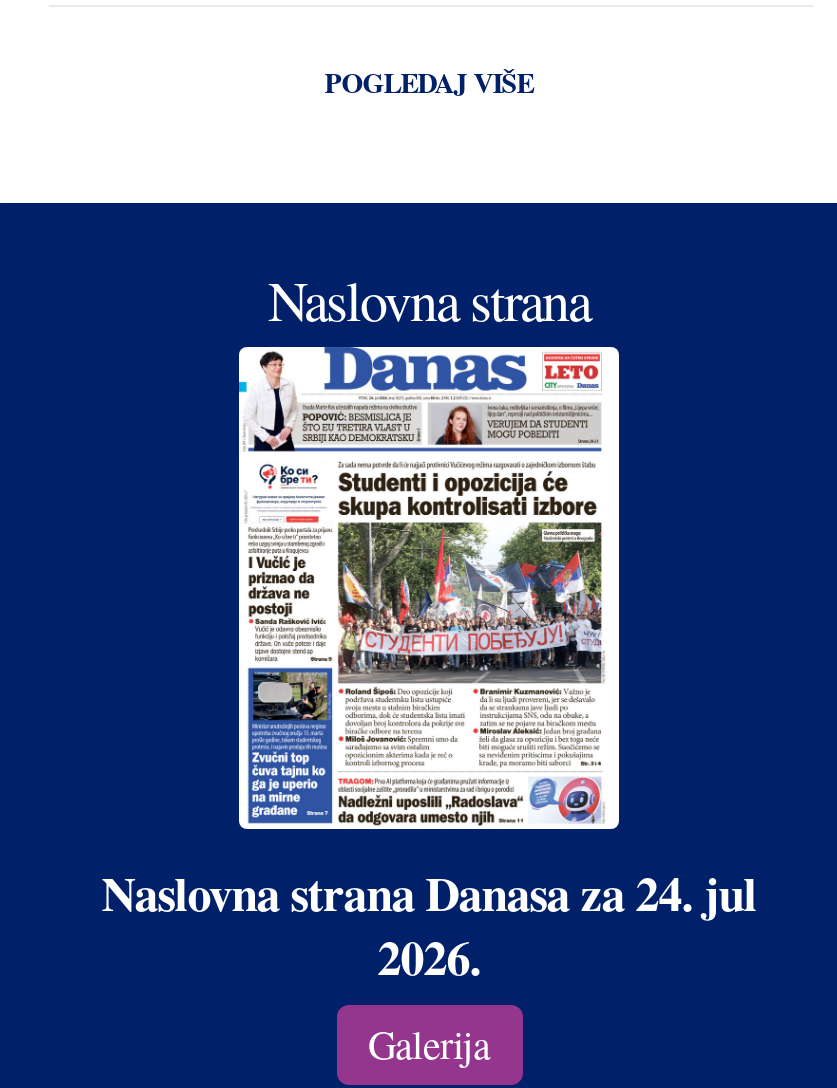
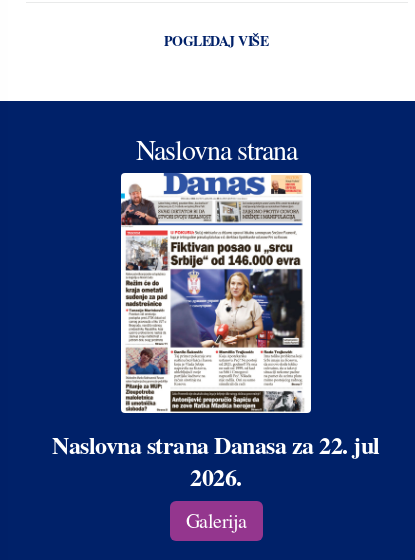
[101,351,757,927] [image] | Naslovna strana Danasa za 24. jul -> [52,174,380,462] [image] | Naslovna strana Danasa za 22. jul

